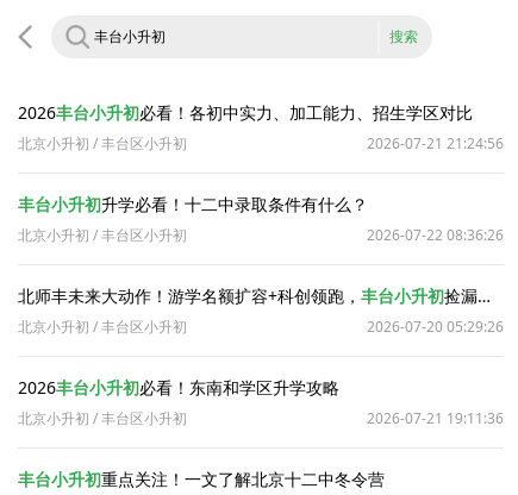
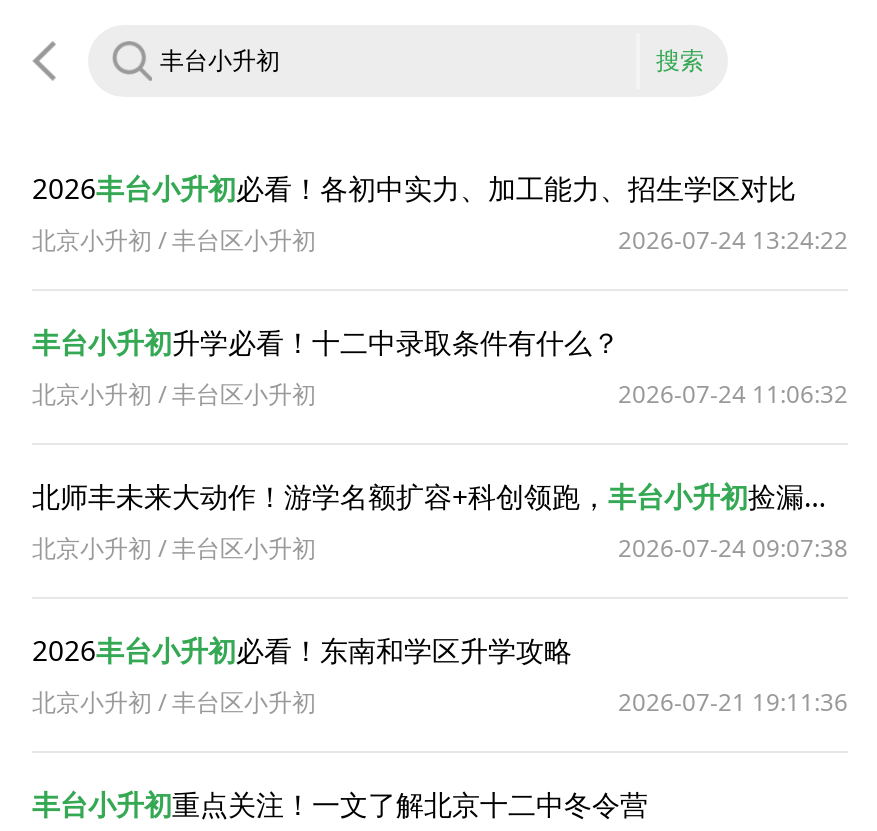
[367,133,504,153] 2026-07-21 21:24:56 -> [618,223,848,257] 2026-07-24 13:24:22
[367,225,504,245] 2026-07-22 08:36:26 -> [618,377,848,411] 2026-07-24 11:06:32
[367,317,504,337] 2026-07-20 05:29:26 -> [618,531,848,565] 2026-07-24 09:07:38

